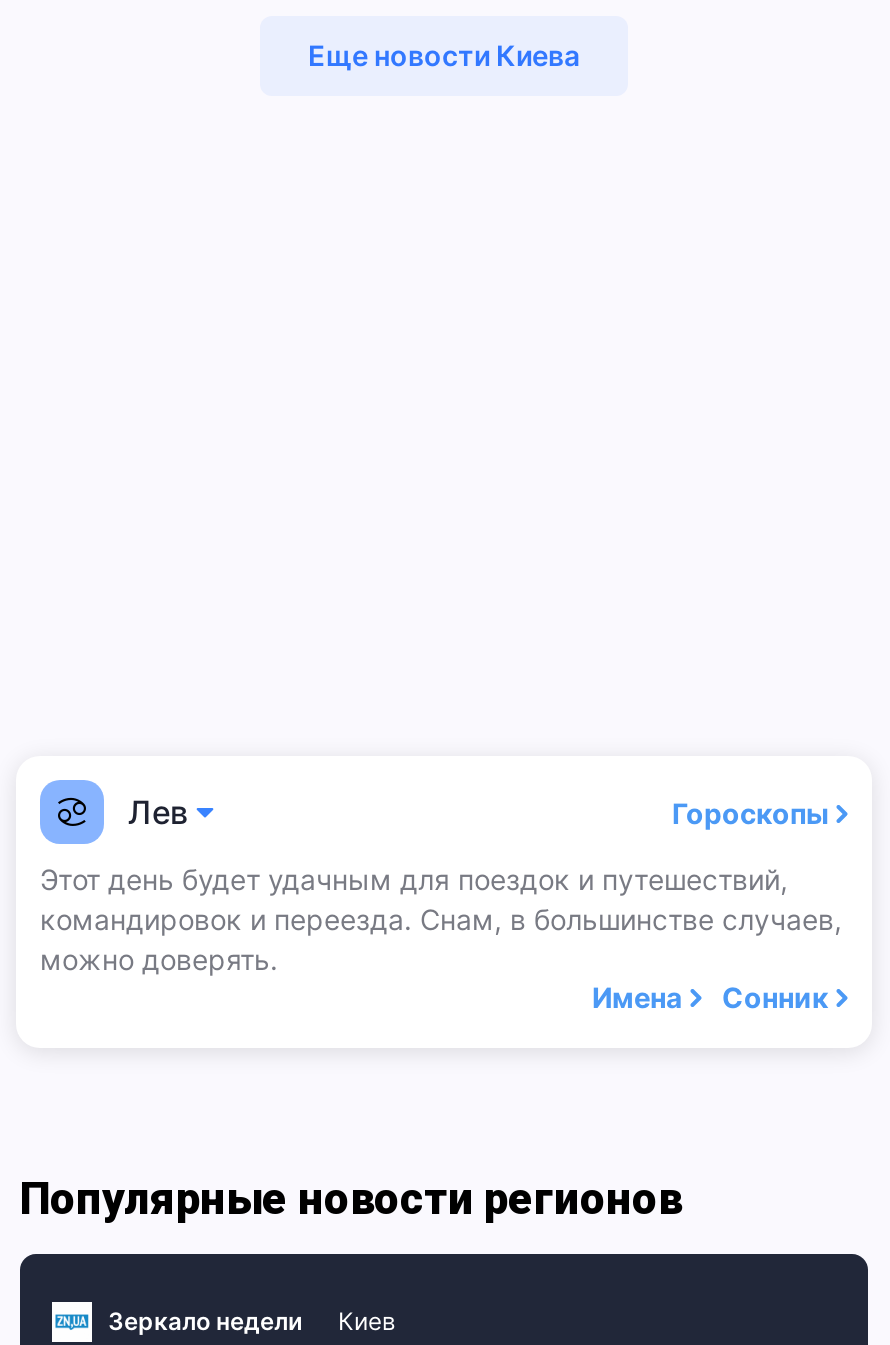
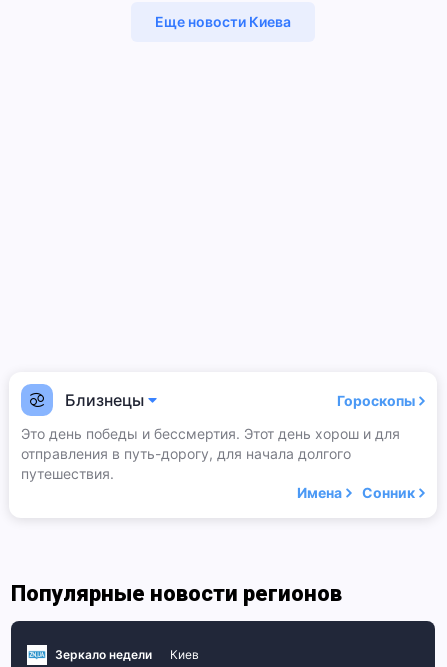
[128,792,188,832] Лев -> [65,390,144,410] Близнецы
[40,862,842,976] Этот день будет удачным для поездок и путешествий, | командировок и переезда. Снам, в большинстве случаев, | можно доверять. -> [21,425,400,482] Это день победы и бессмертия. Этот день хорош и для | отправления в путь-дорогу, для начала долгого | путешествия.

